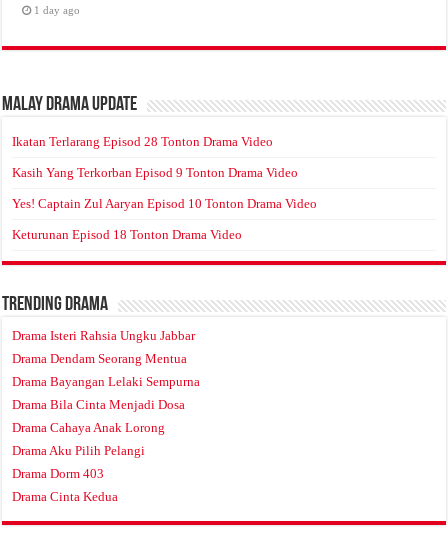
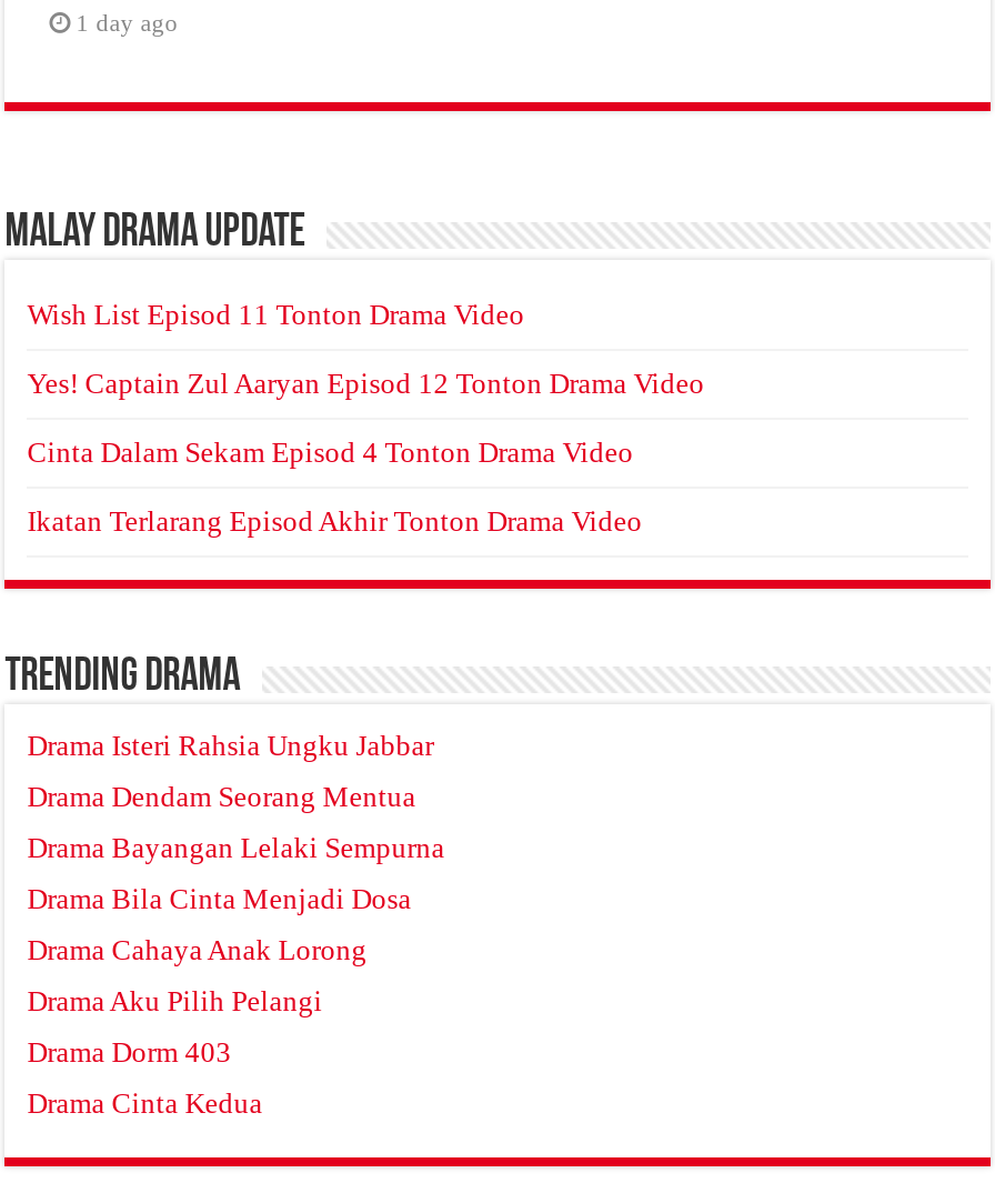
[12,134,273,149] Ikatan Terlarang Episod 28 Tonton Drama Video -> [27,299,525,332] Wish List Episod 11 Tonton Drama Video
[12,165,298,180] Kasih Yang Terkorban Episod 9 Tonton Drama Video -> [27,368,704,401] Yes! Captain Zul Aaryan Episod 12 Tonton Drama Video
[12,196,317,211] Yes! Captain Zul Aaryan Episod 10 Tonton Drama Video -> [27,437,633,470] Cinta Dalam Sekam Episod 4 Tonton Drama Video
[12,227,242,242] Keturunan Episod 18 Tonton Drama Video -> [27,505,642,539] Ikatan Terlarang Episod Akhir Tonton Drama Video

